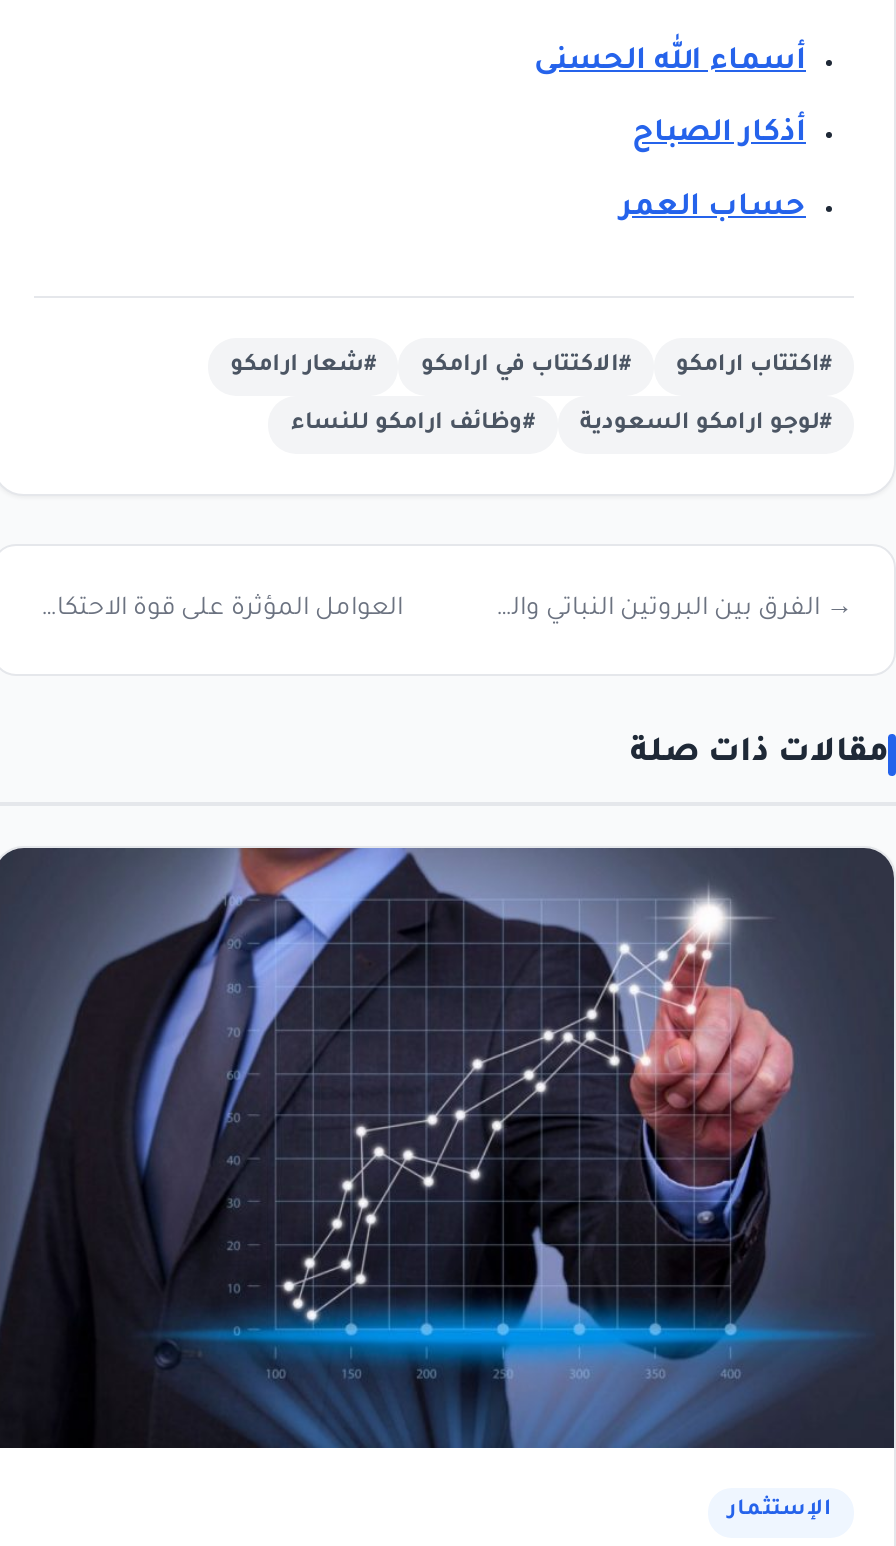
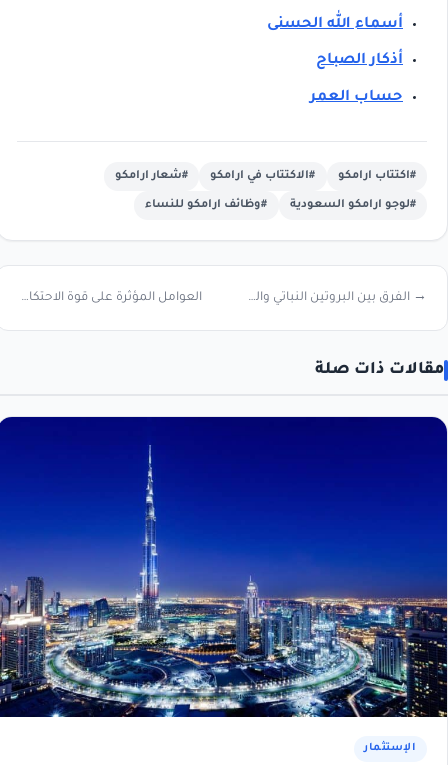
[6,846,890,1450] [image] -> [3,416,445,718] [image]

